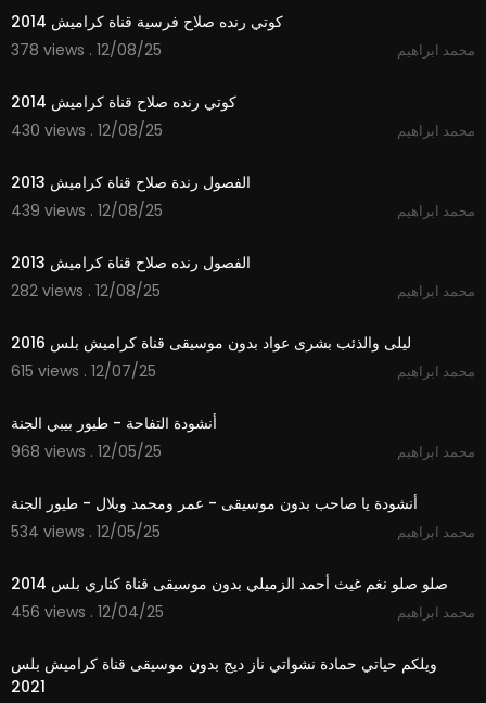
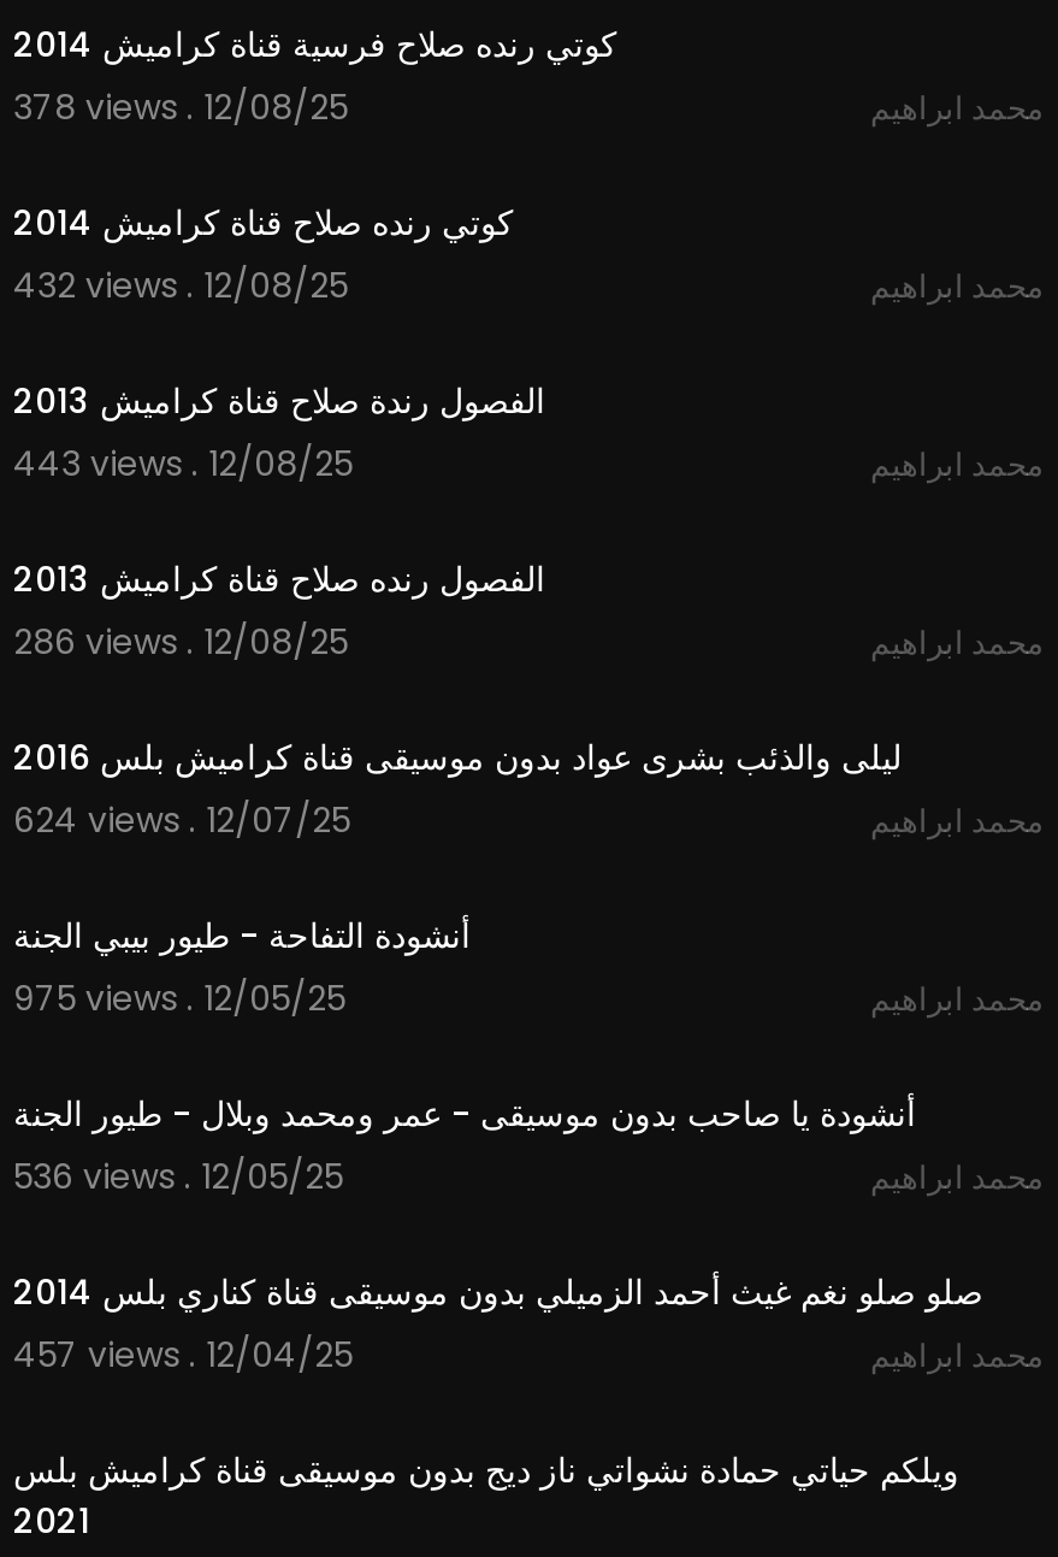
[11,119,163,141] 430 views . 12/08/25 -> [13,261,348,309] 432 views . 12/08/25
[11,200,163,221] 439 views . 12/08/25 -> [13,440,353,488] 443 views . 12/08/25
[11,280,161,302] 282 views . 12/08/25 -> [13,618,348,666] 286 views . 12/08/25
[11,360,156,382] 615 views . 12/07/25 -> [13,796,350,844] 624 views . 12/07/25
[11,440,162,462] 968 views . 12/05/25 -> [13,974,345,1022] 975 views . 12/05/25
[11,521,161,542] 534 views . 12/05/25 -> [13,1152,343,1201] 536 views . 12/05/25
[11,601,164,623] 456 views . 12/04/25 -> [13,1331,353,1379] 457 views . 12/04/25

